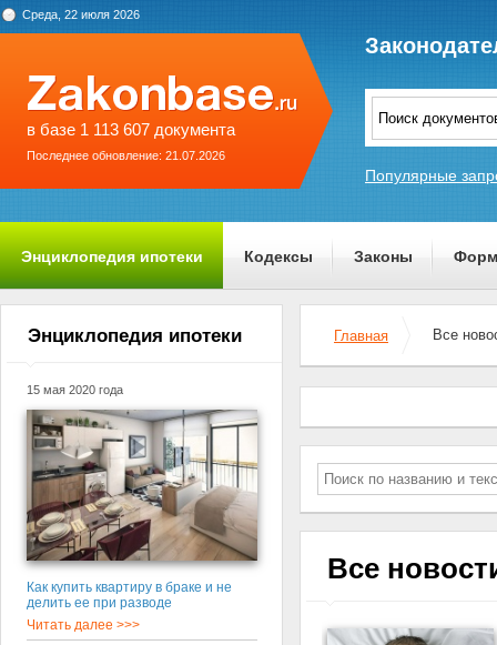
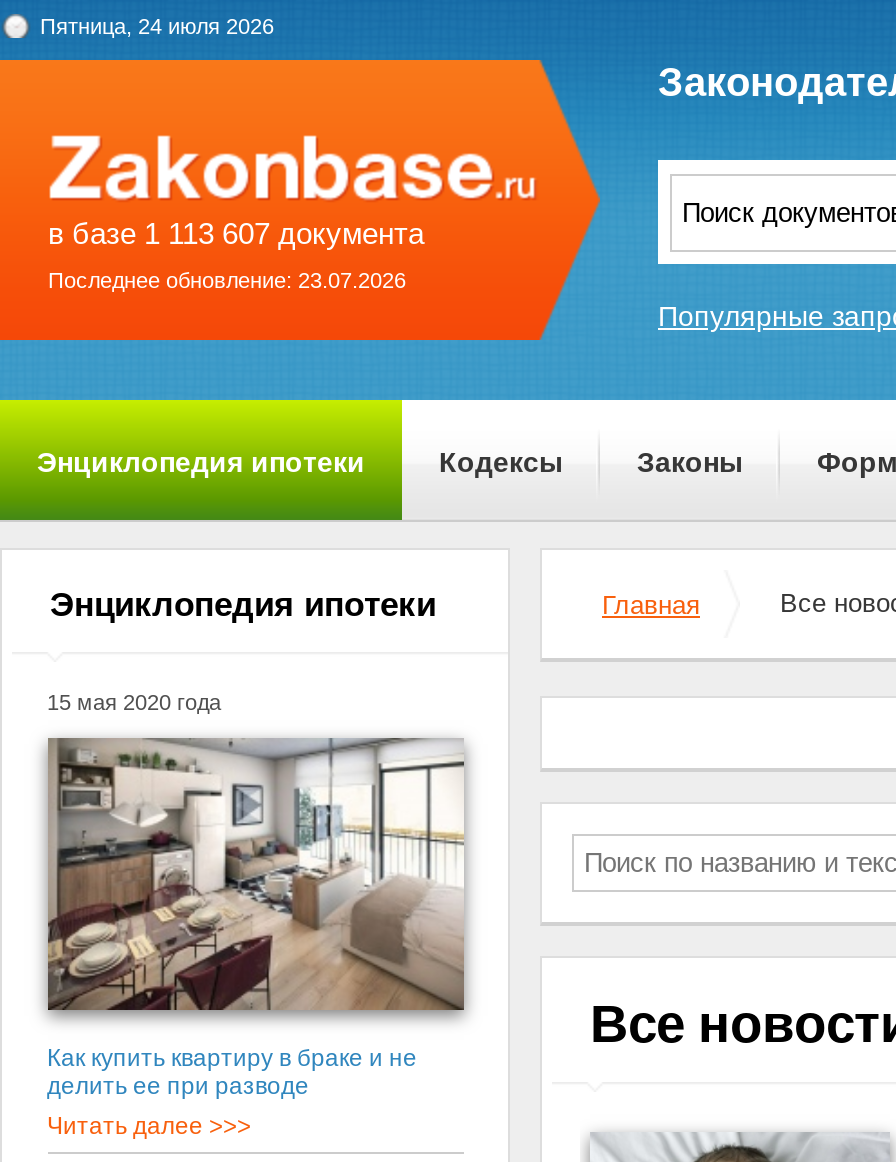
[22,8,140,21] Среда, 22 июля 2026 -> [40,14,274,38] Пятница, 24 июля 2026
[27,149,225,162] Последнее обновление: 21.07.2026 -> [48,268,406,292] Последнее обновление: 23.07.2026

